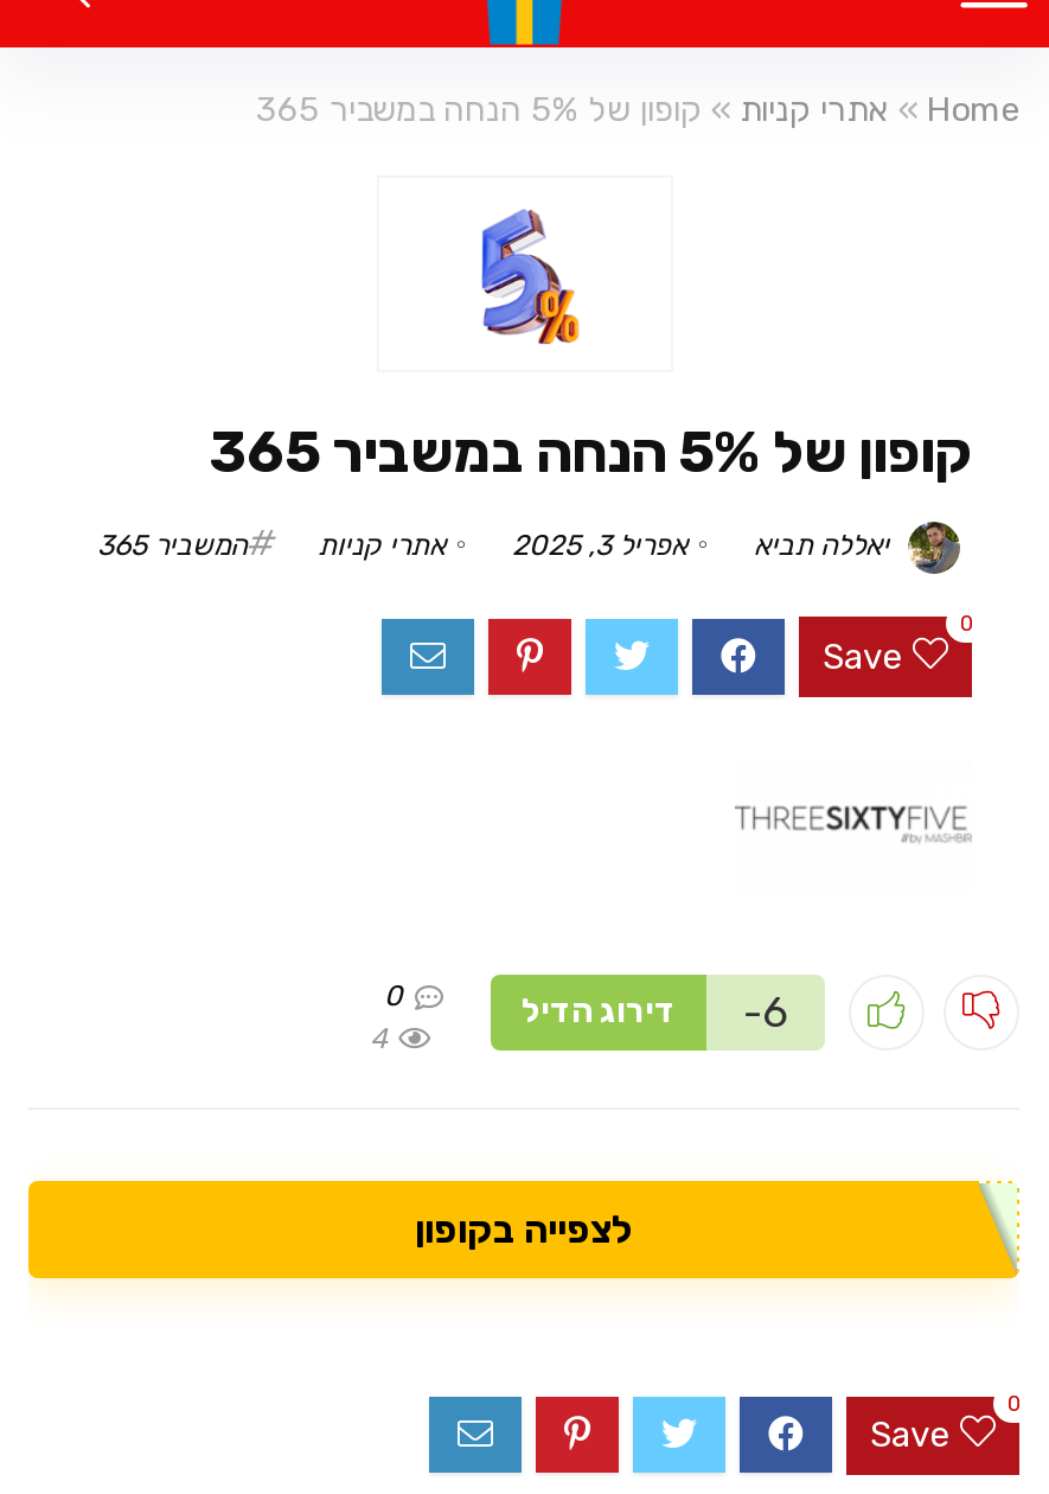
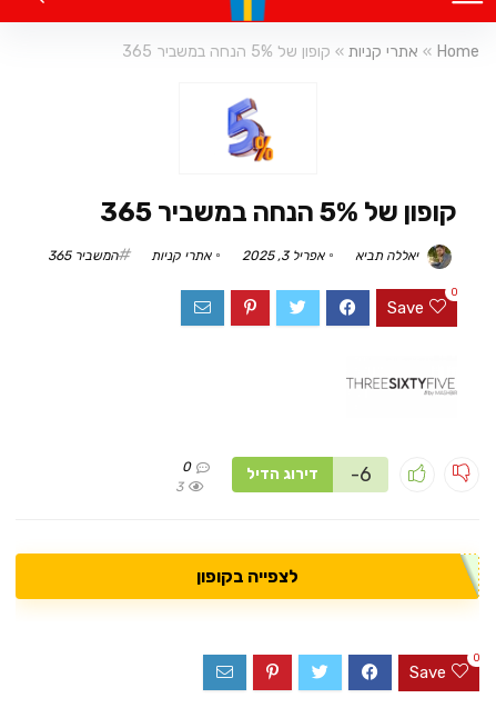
[370,1022,386,1055] 4 -> [175,479,183,495] 3

